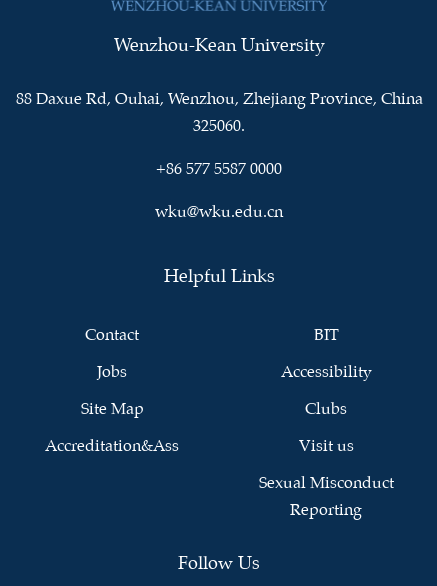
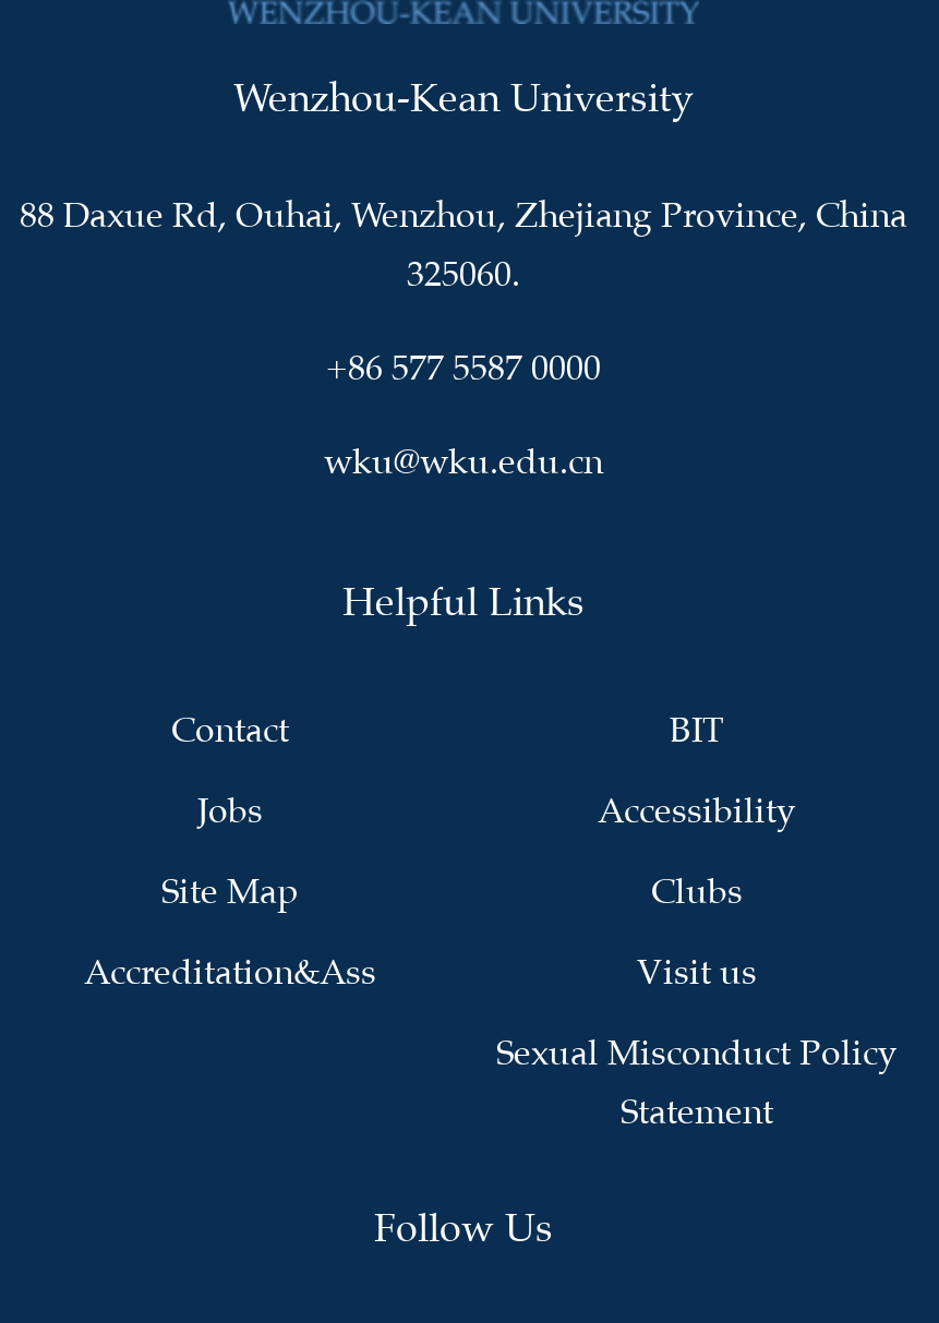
[258,475,393,492] Sexual Misconduct -> [496,1037,898,1074] Sexual Misconduct Policy
[290,502,362,519] Reporting -> [621,1095,773,1133] Statement

